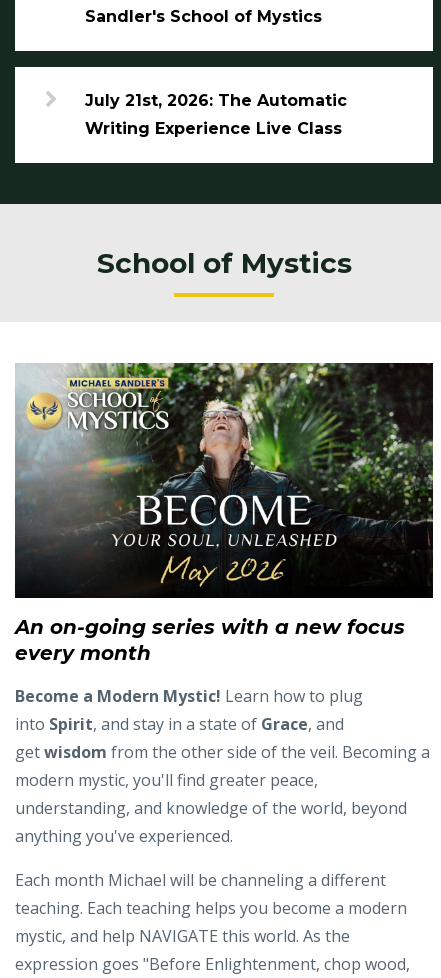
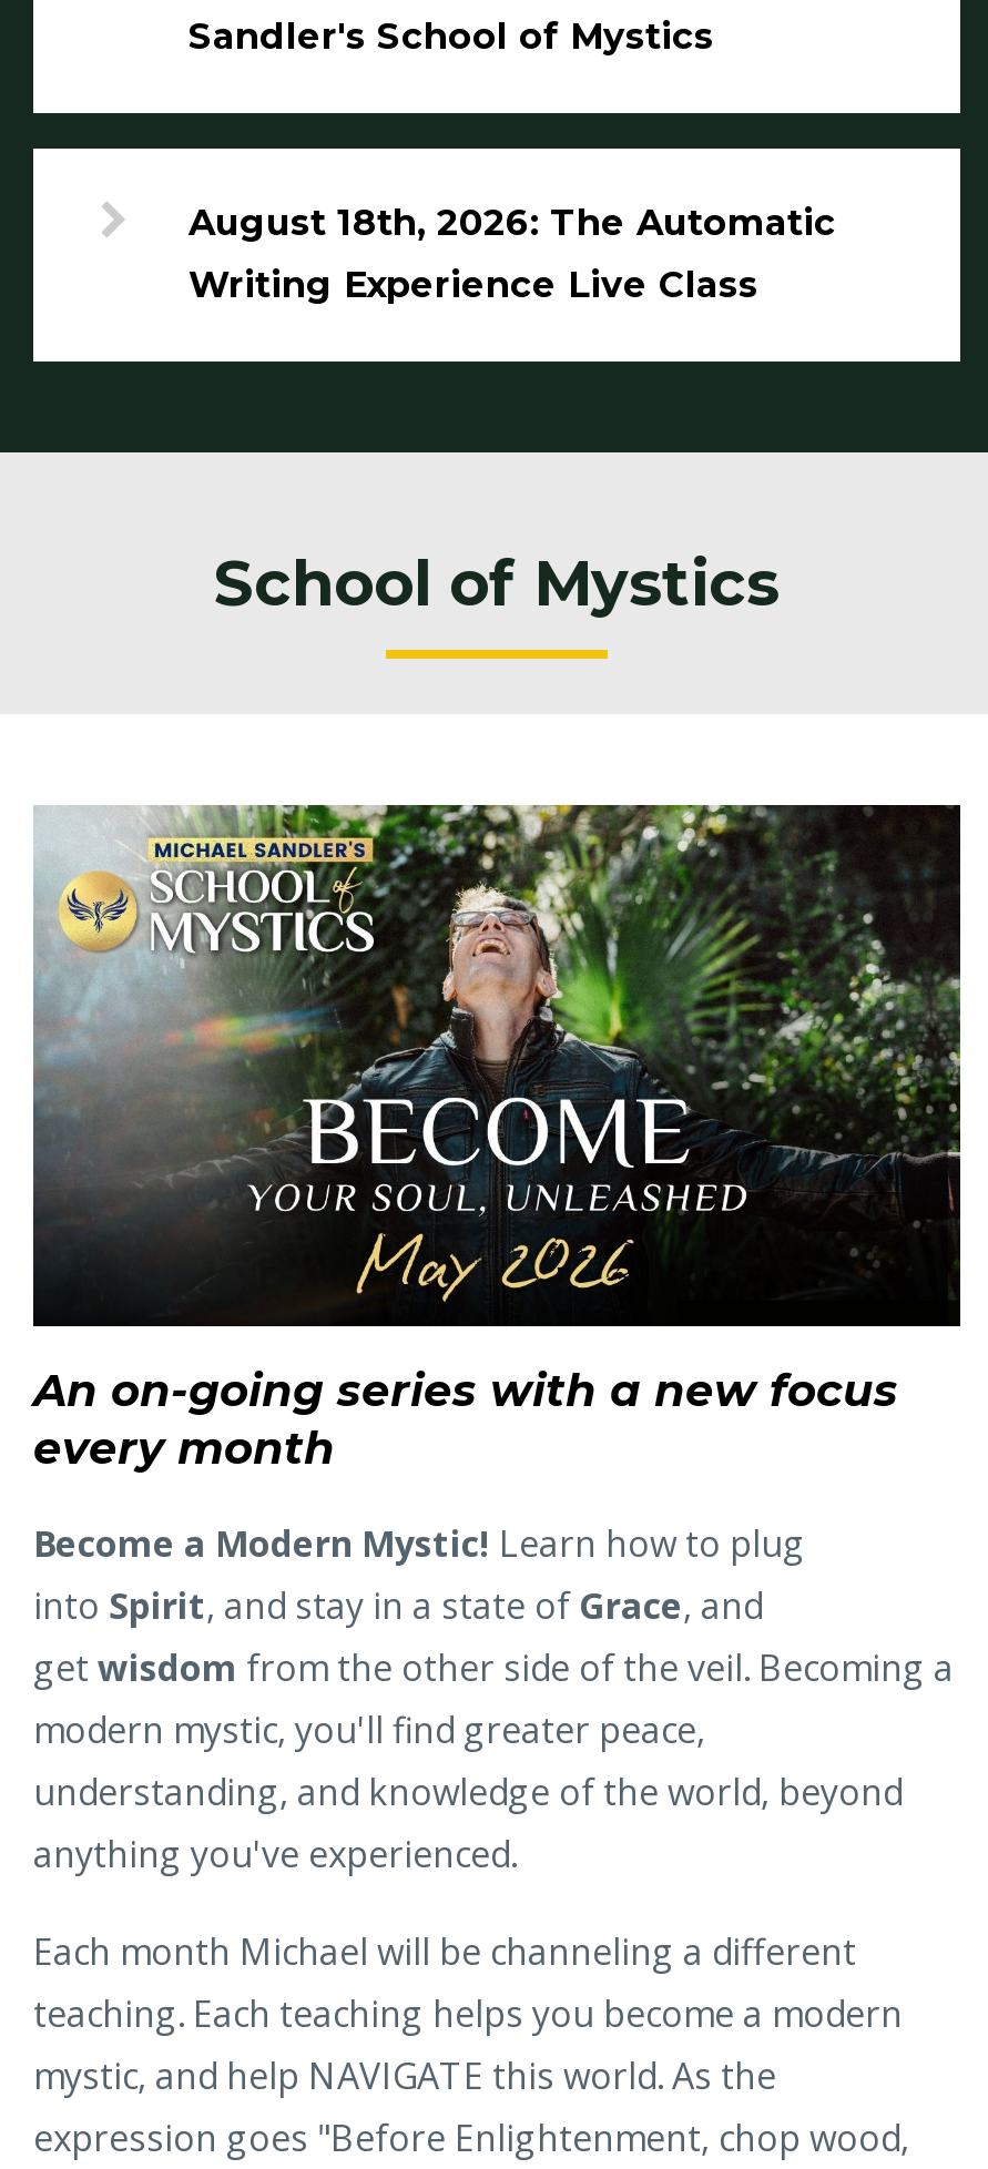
[85,91,347,110] July 21st, 2026: The Automatic -> [189,201,836,243] August 18th, 2026: The Automatic

